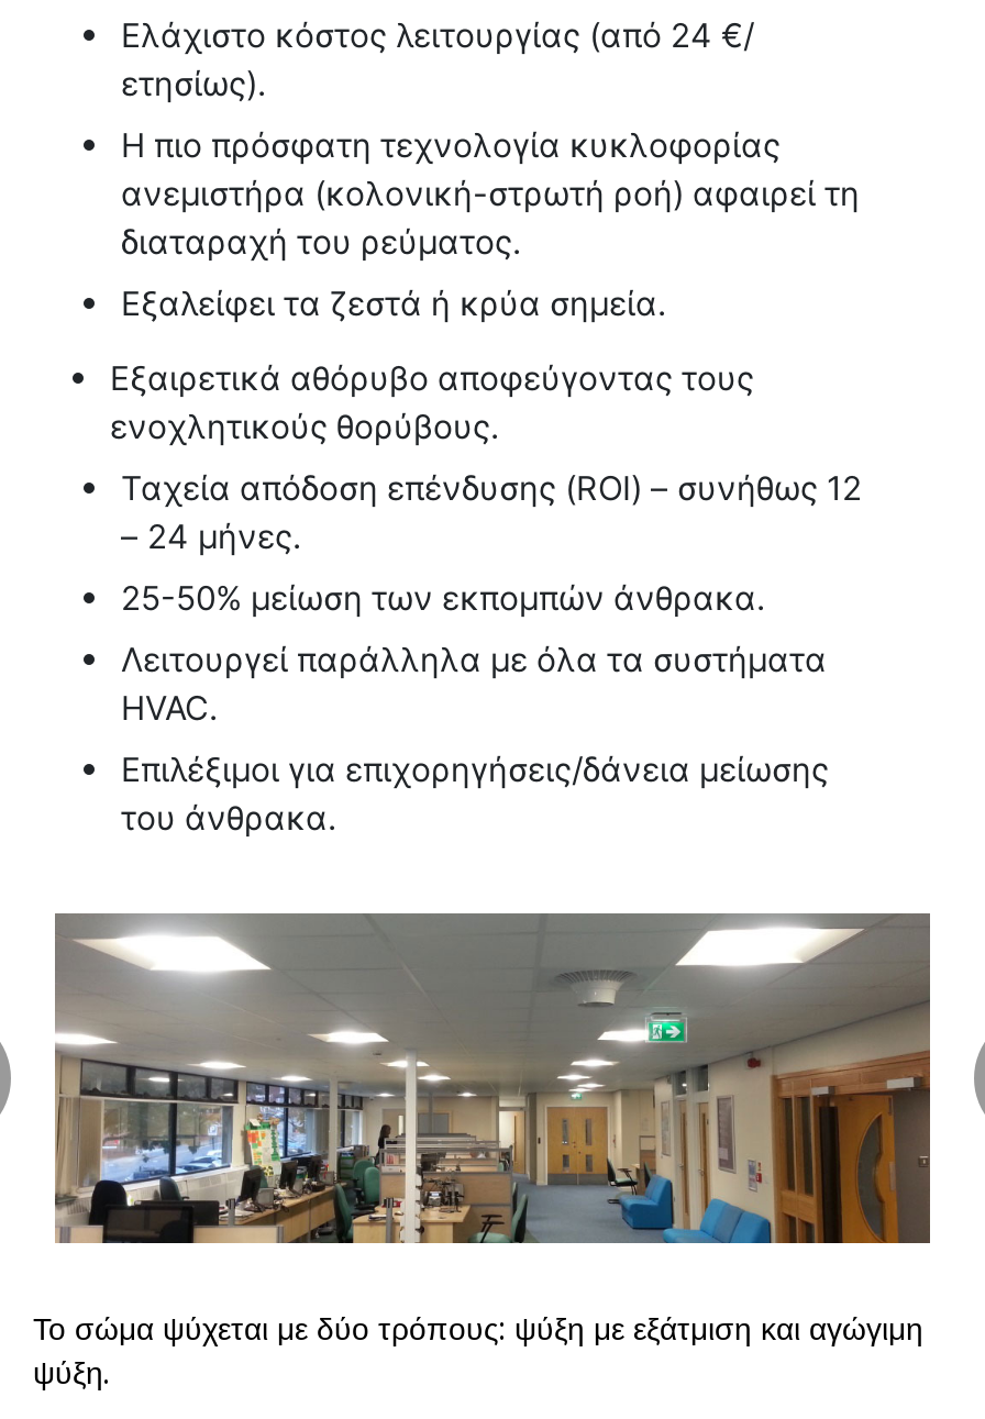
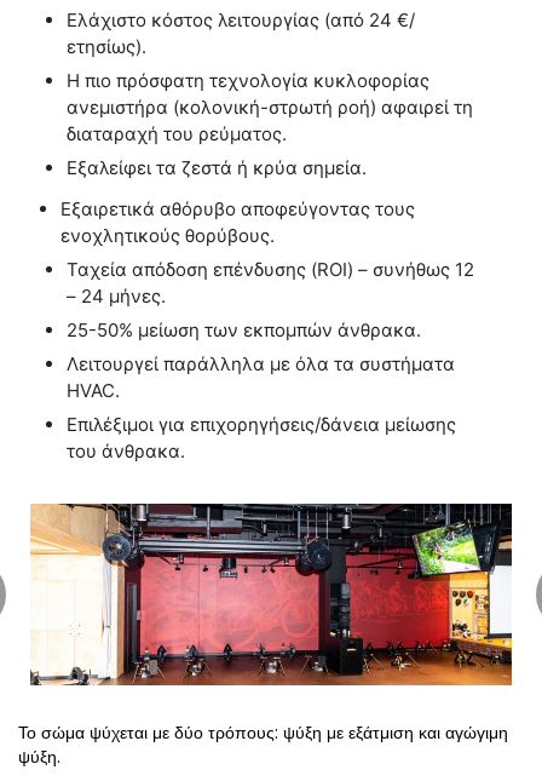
[53,911,932,1245] [image] -> [29,503,513,687] [image]

